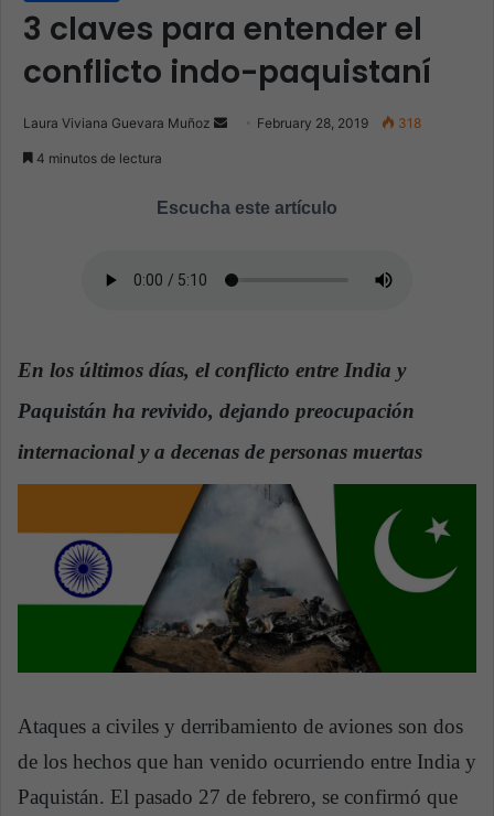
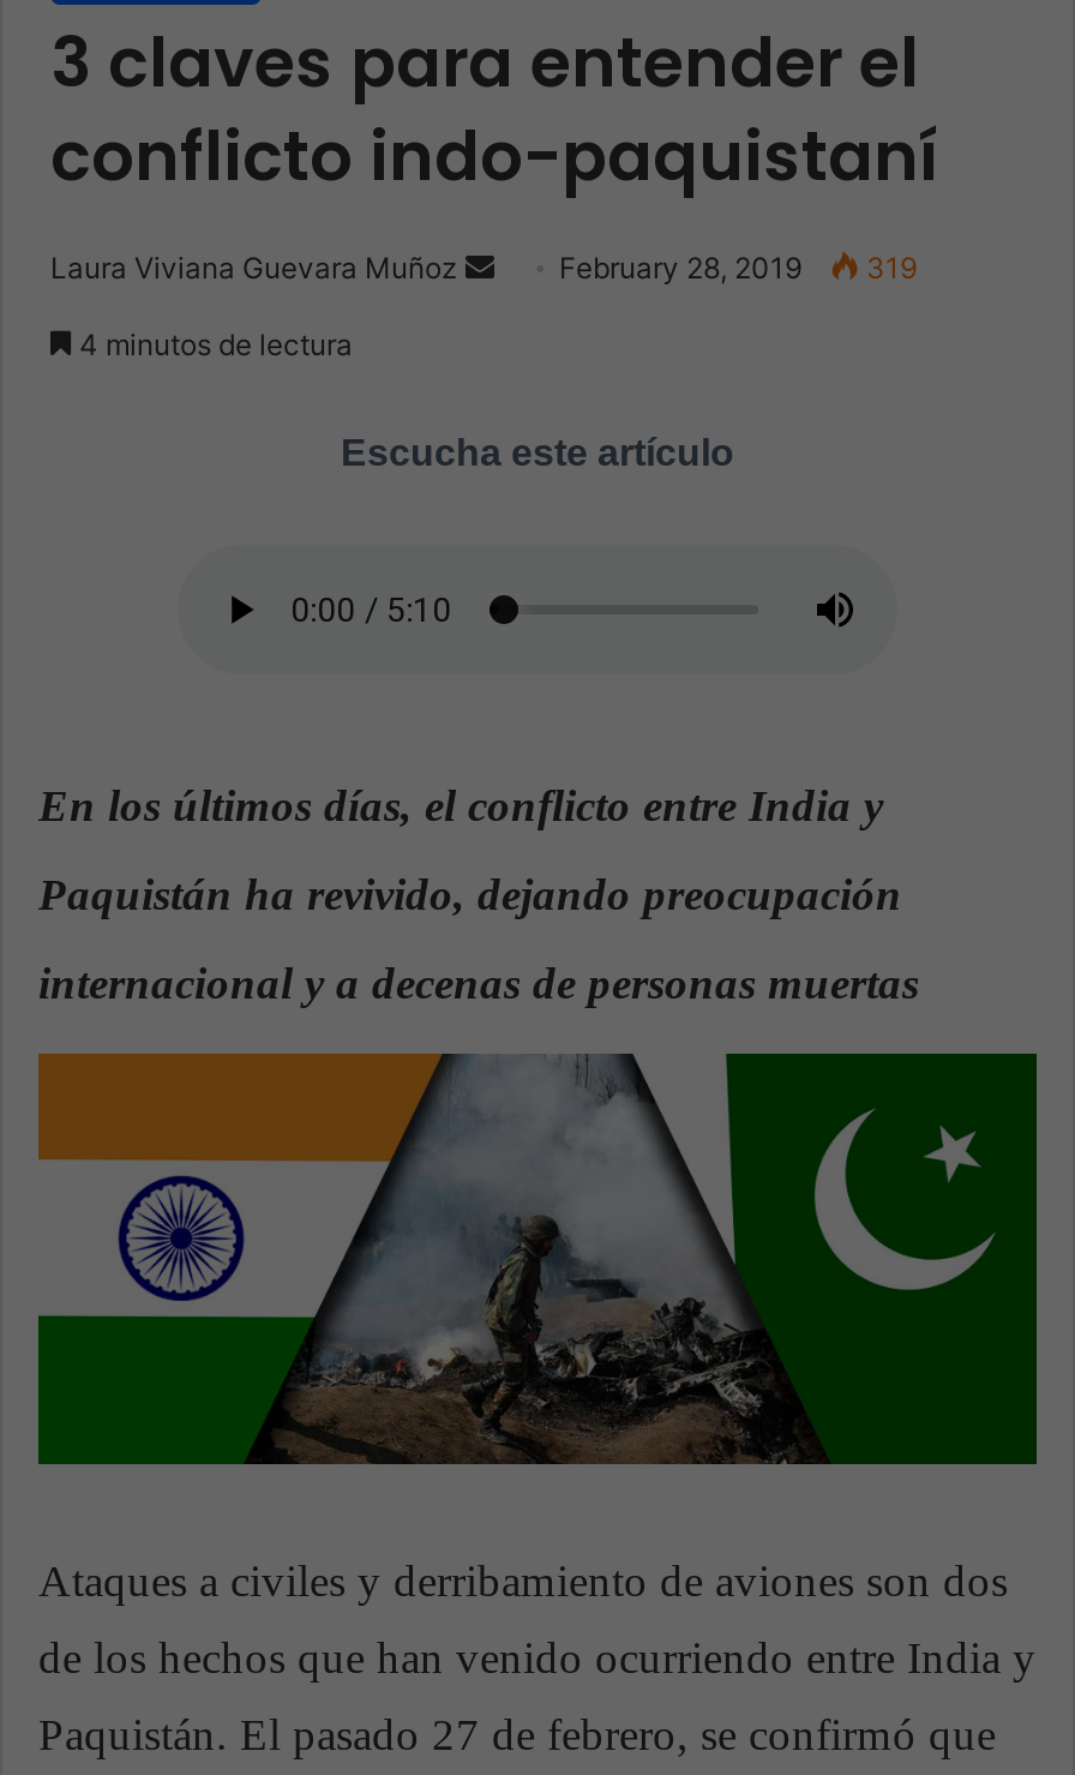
[395,115,421,132] 318 -> [859,251,917,287] 319

